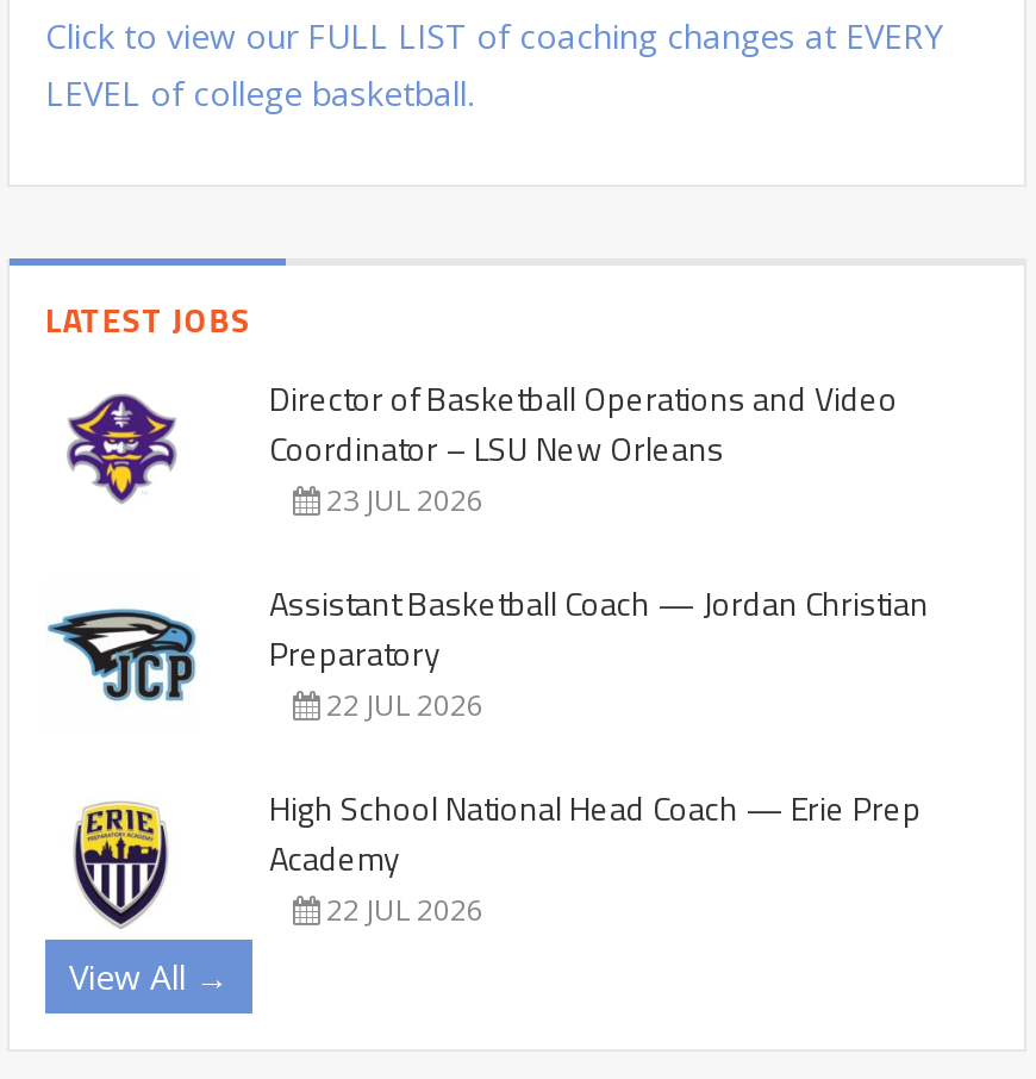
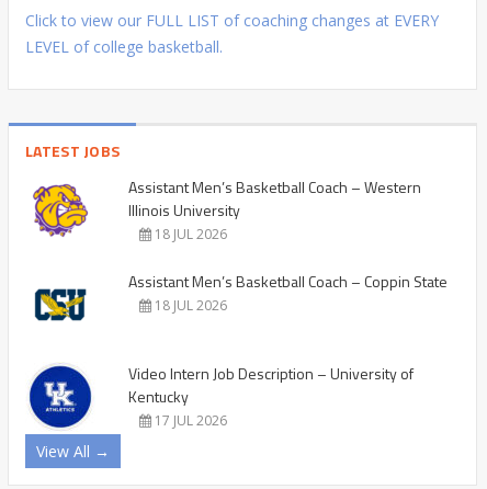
[64,372,898,520] [image] | Director of Basketball Operations and Video | Coordinator – LSU New Orleans | 23 JUL 2026 -> [32,175,421,243] [image] | Assistant Men’s Basketball Coach – Western | Illinois University | 18 JUL 2026
[45,577,929,725] [image] | Assistant Basketball Coach — Jordan Christian | Preparatory | 22 JUL 2026 -> [29,269,448,325] [image] | Assistant Men’s Basketball Coach – Coppin State | 18 JUL 2026
[52,782,922,930] [image] | High School National Head Coach — Erie Prep | Academy | 22 JUL 2026 -> [29,362,414,430] [image] | Video Intern Job Description – University of | Kentucky | 17 JUL 2026

